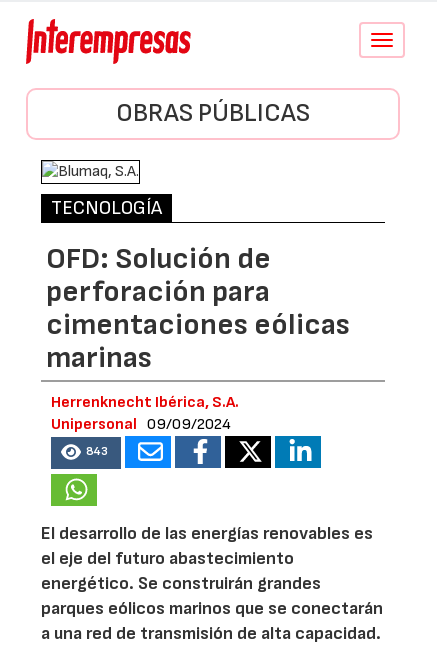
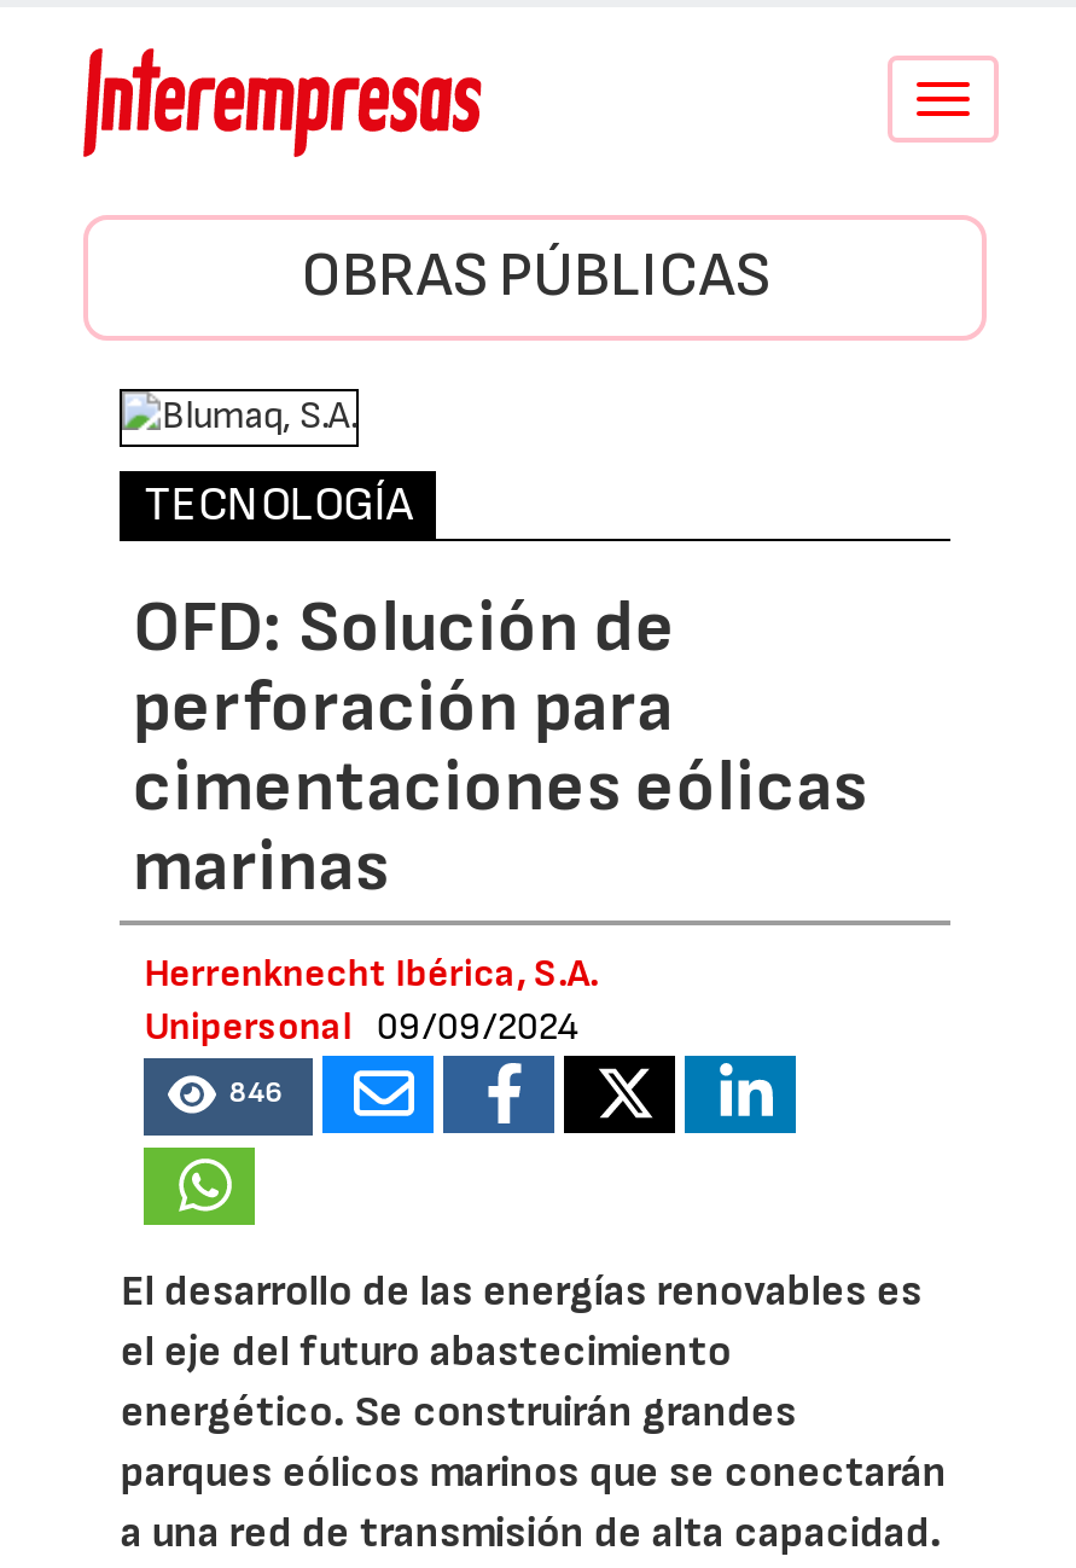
[86,444,108,459] 843 -> [229,1075,282,1111] 846

